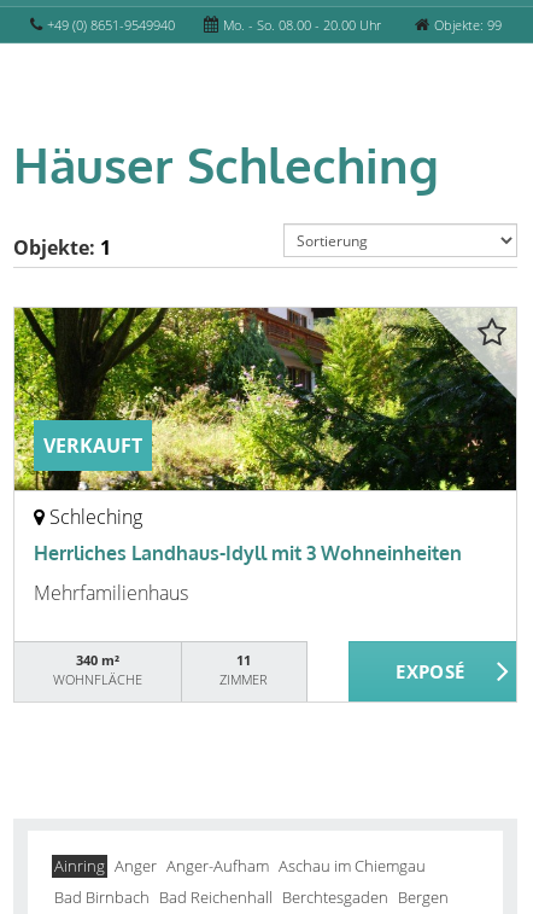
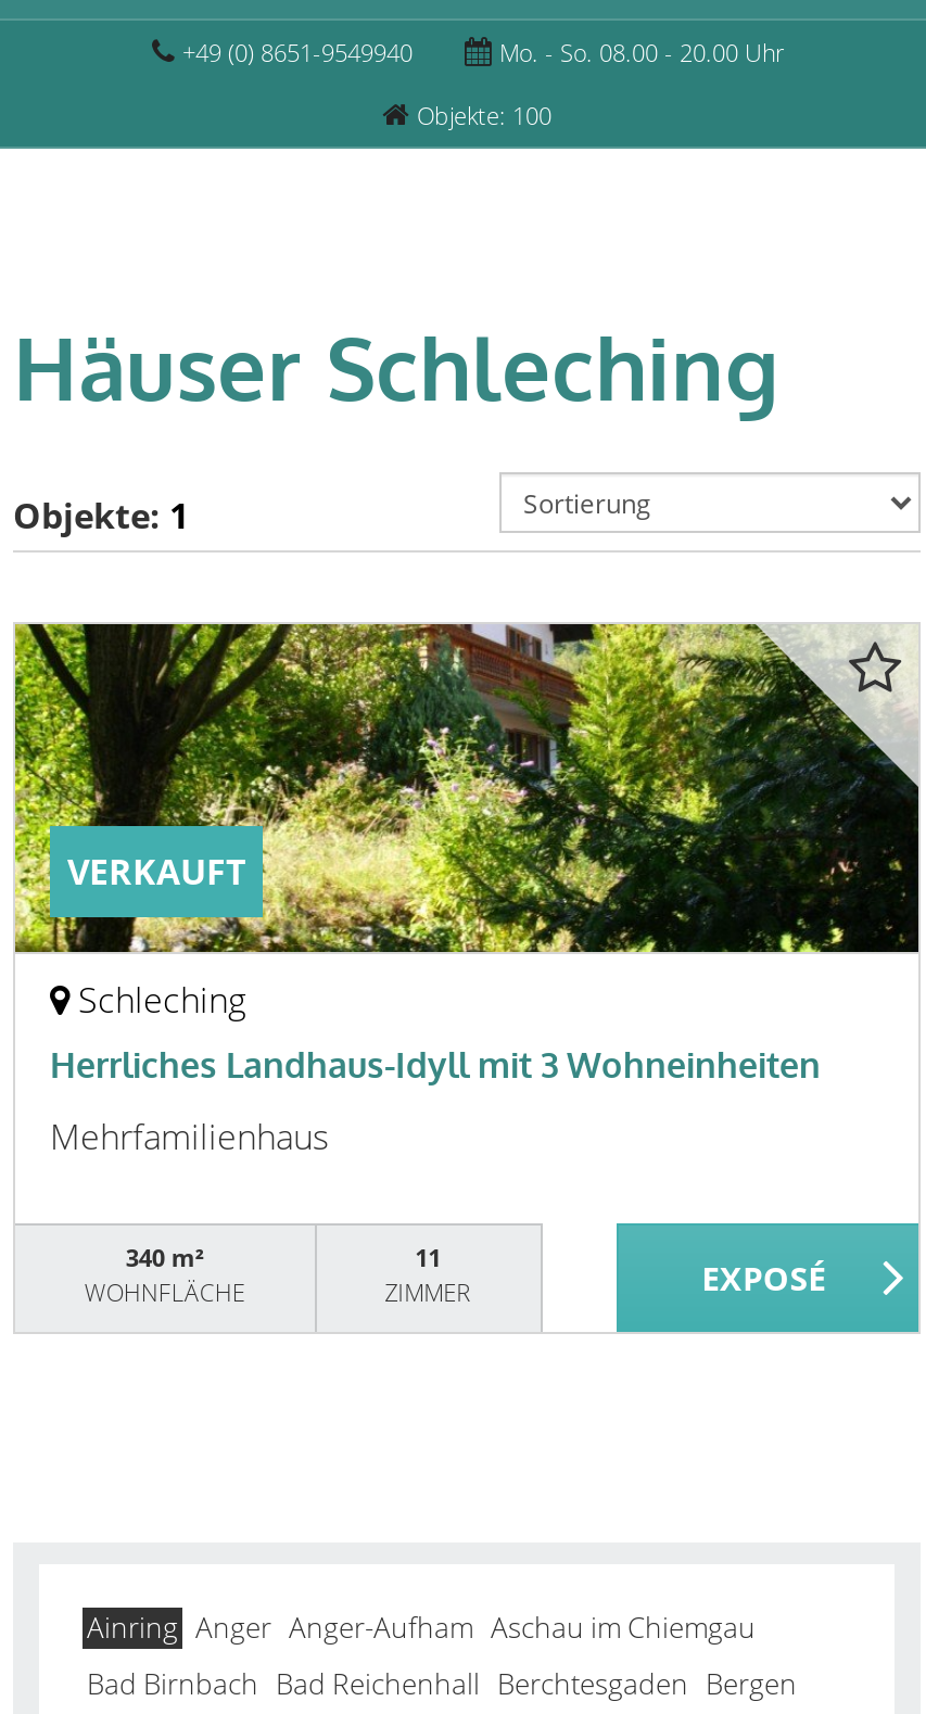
[430,16,502,34] Objekte: 99 -> [410,99,551,131] Objekte: 100

